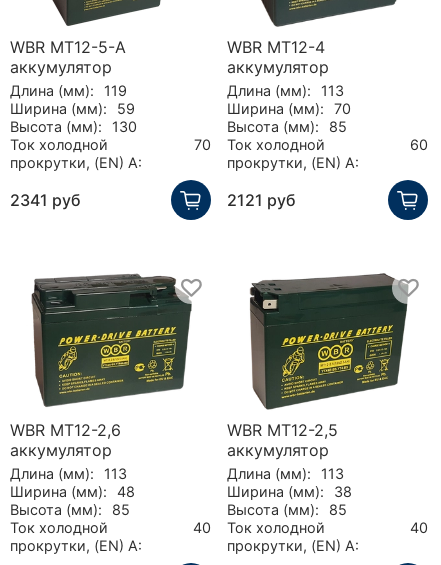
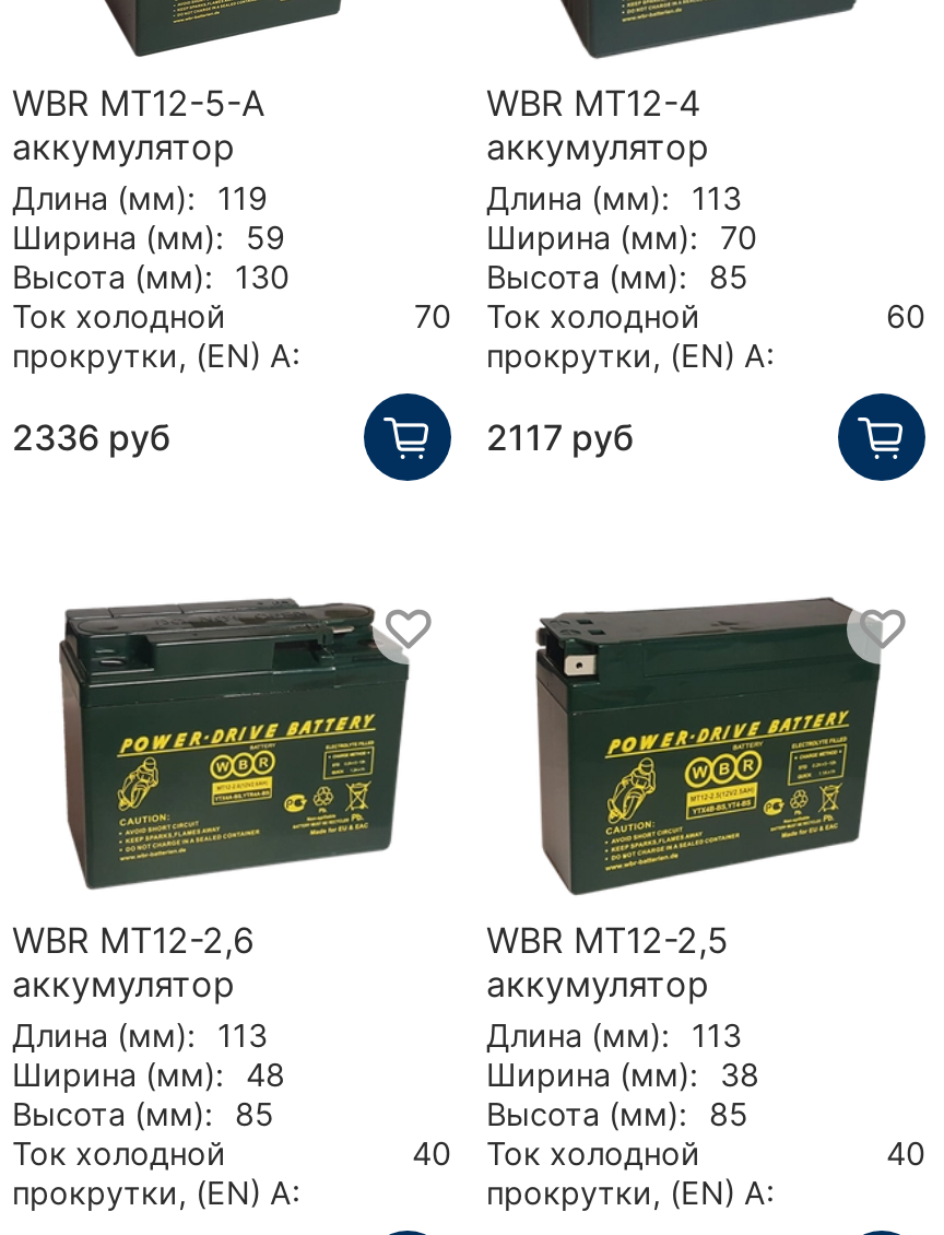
[10,190,81,210] 2341 руб -> [12,416,172,459] 2336 руб
[227,190,296,210] 2121 руб -> [486,416,635,459] 2117 руб

